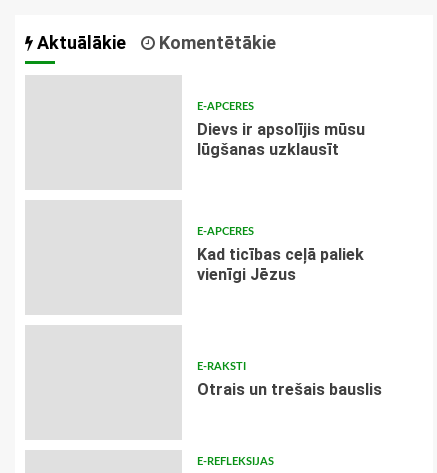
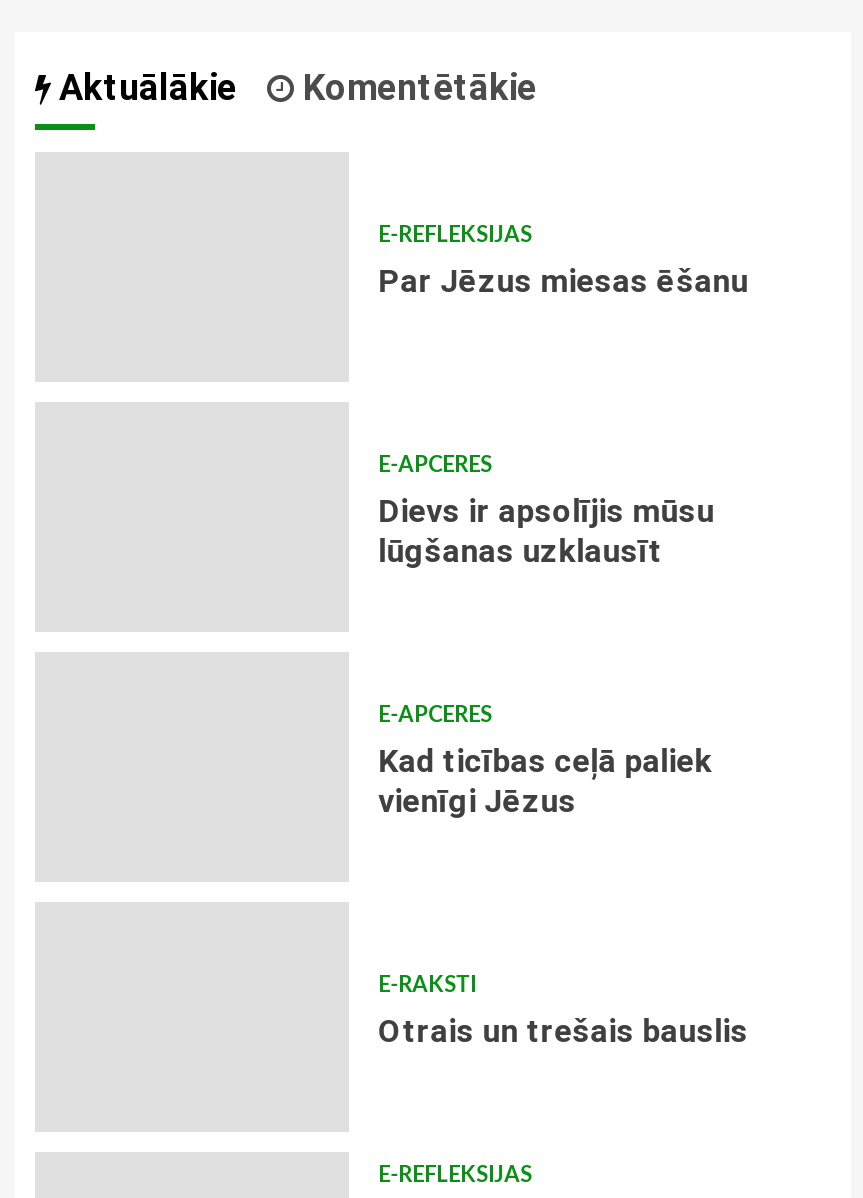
none -> [378,224,748,300] E-REFLEKSIJAS | Par Jēzus miesas ēšanu

